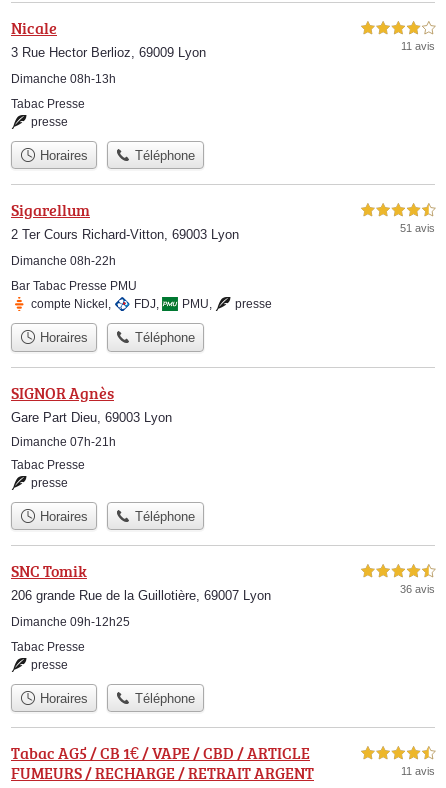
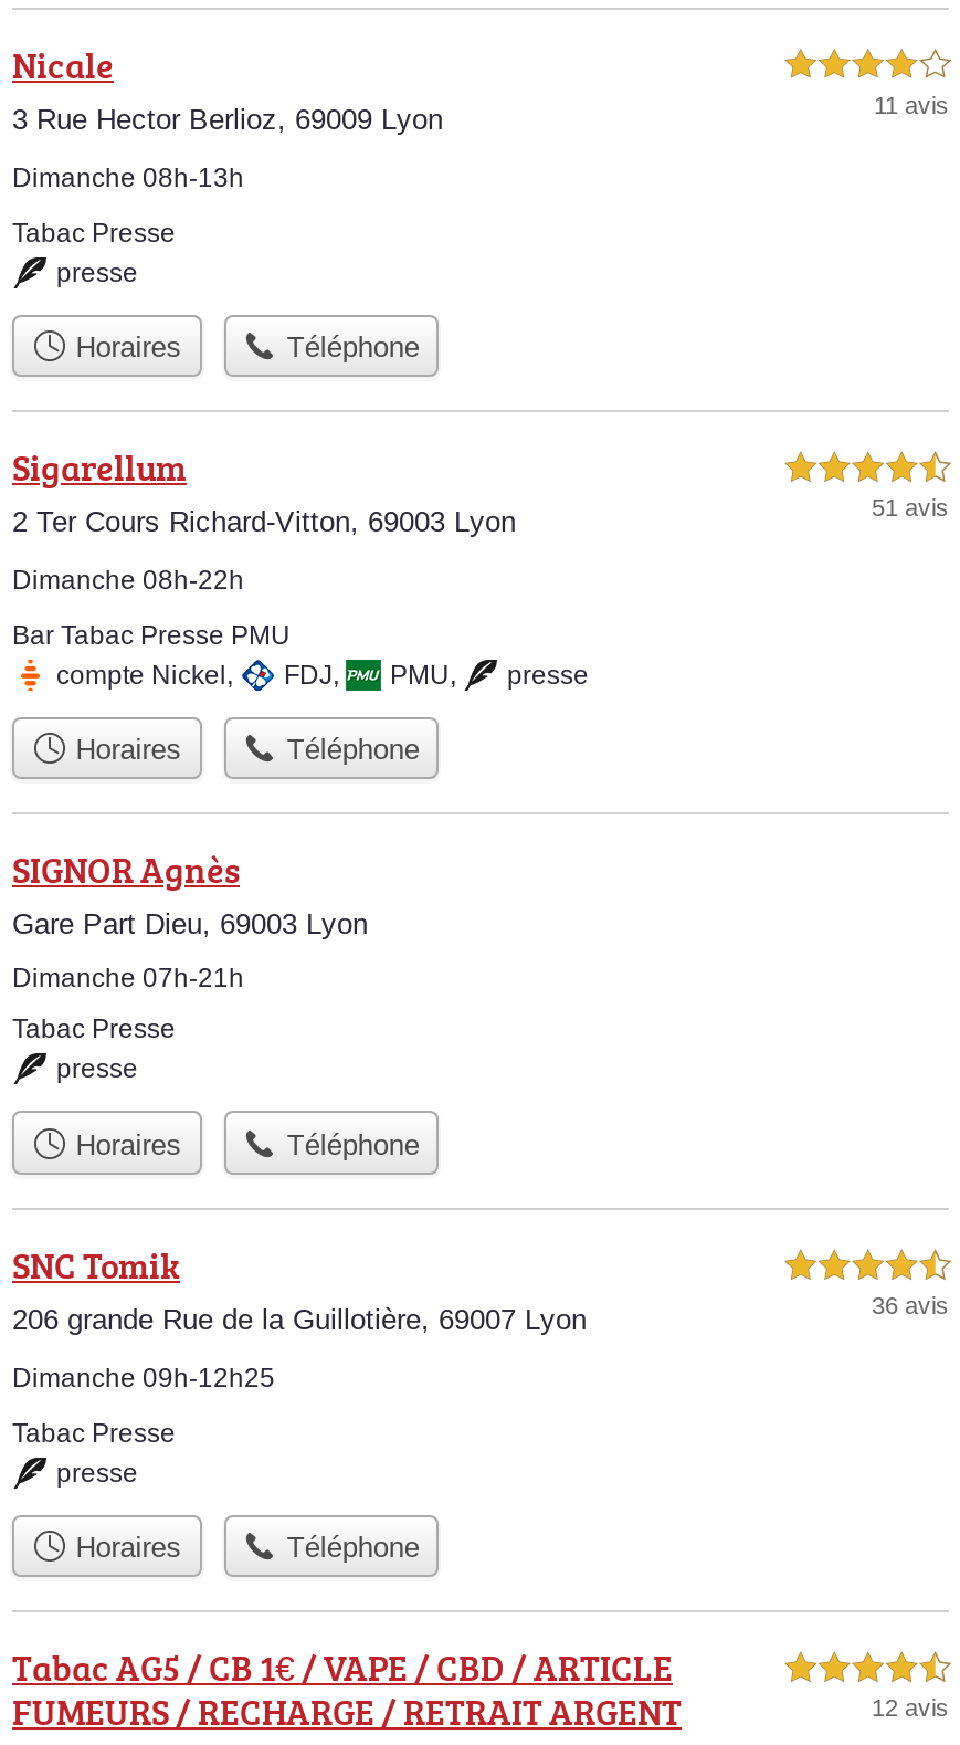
[401,765,435,777] 11 avis -> [872,1695,949,1722] 12 avis

